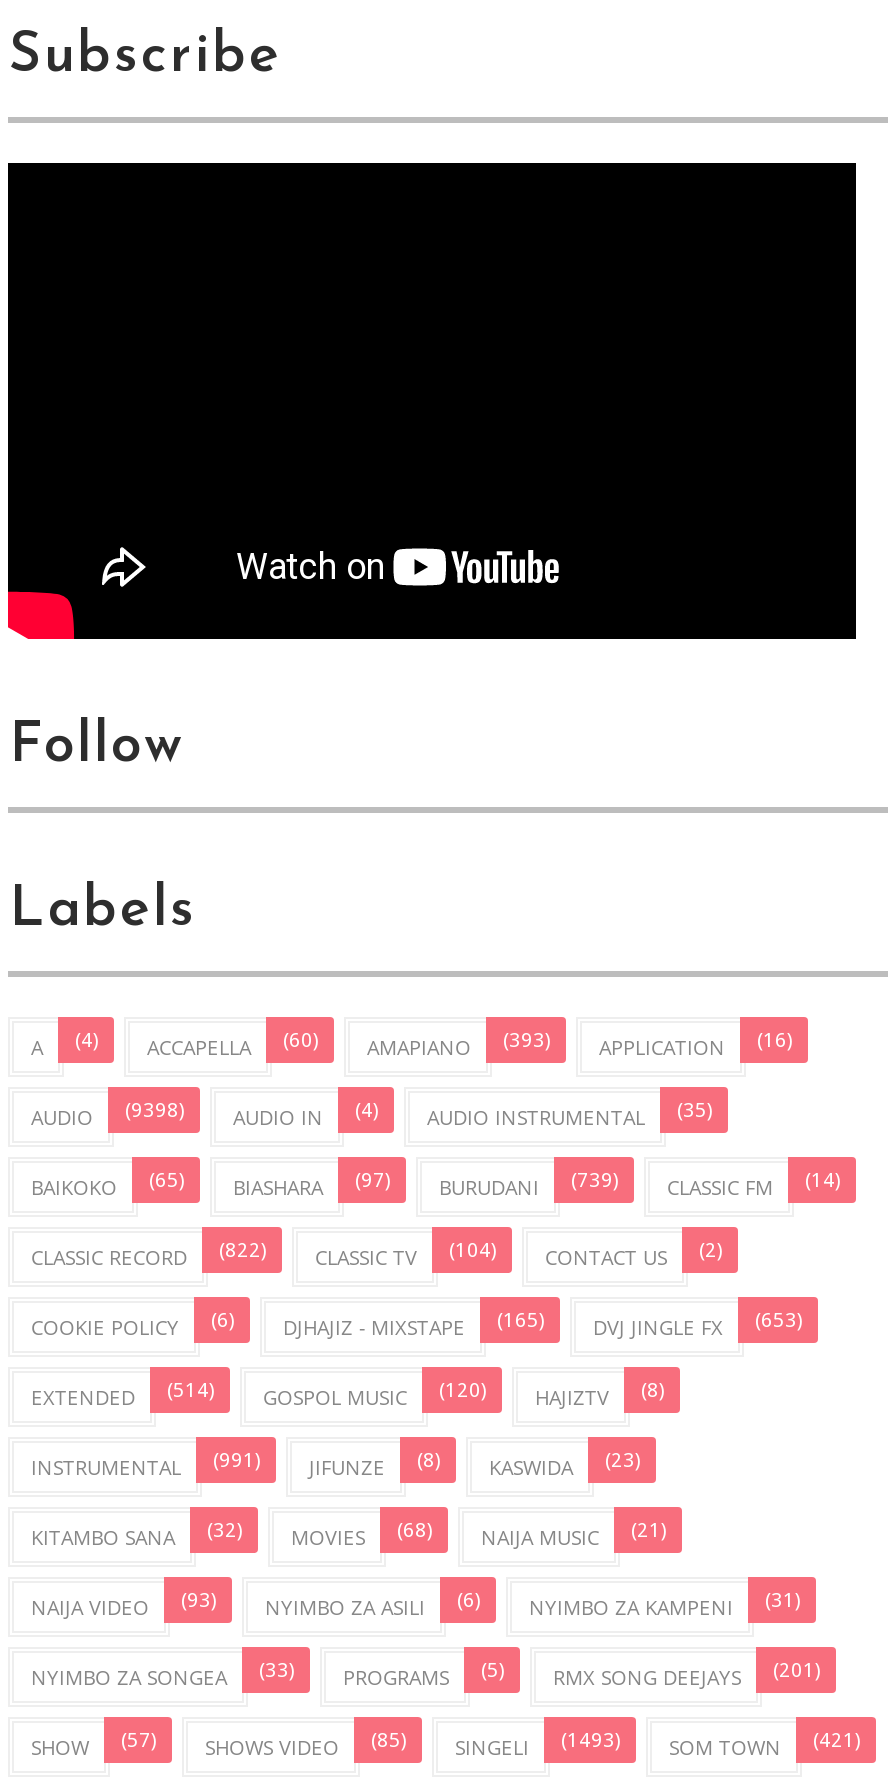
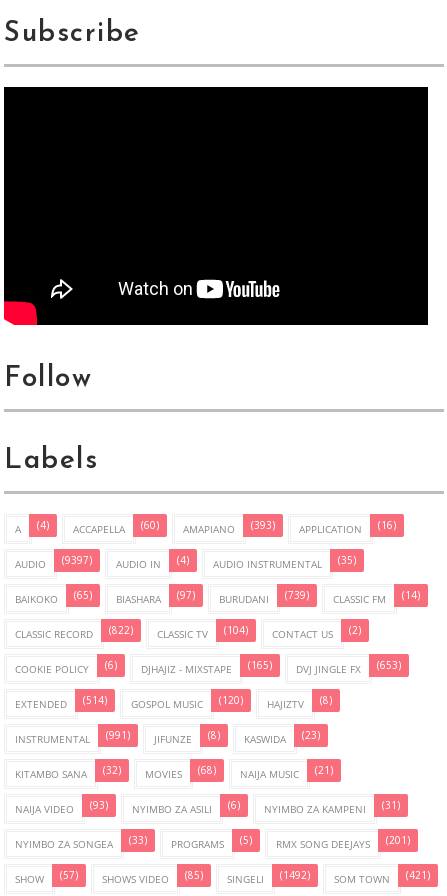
[31,1100,185,1132] AUDIO (9398) -> [15,555,92,571] AUDIO (9397)
[455,1730,621,1762] SINGELI (1493) -> [227,870,310,886] SINGELI (1492)

